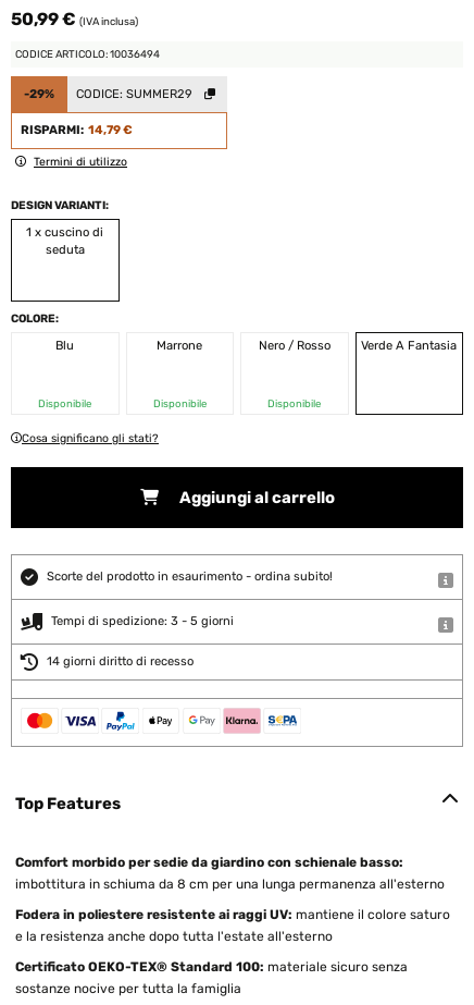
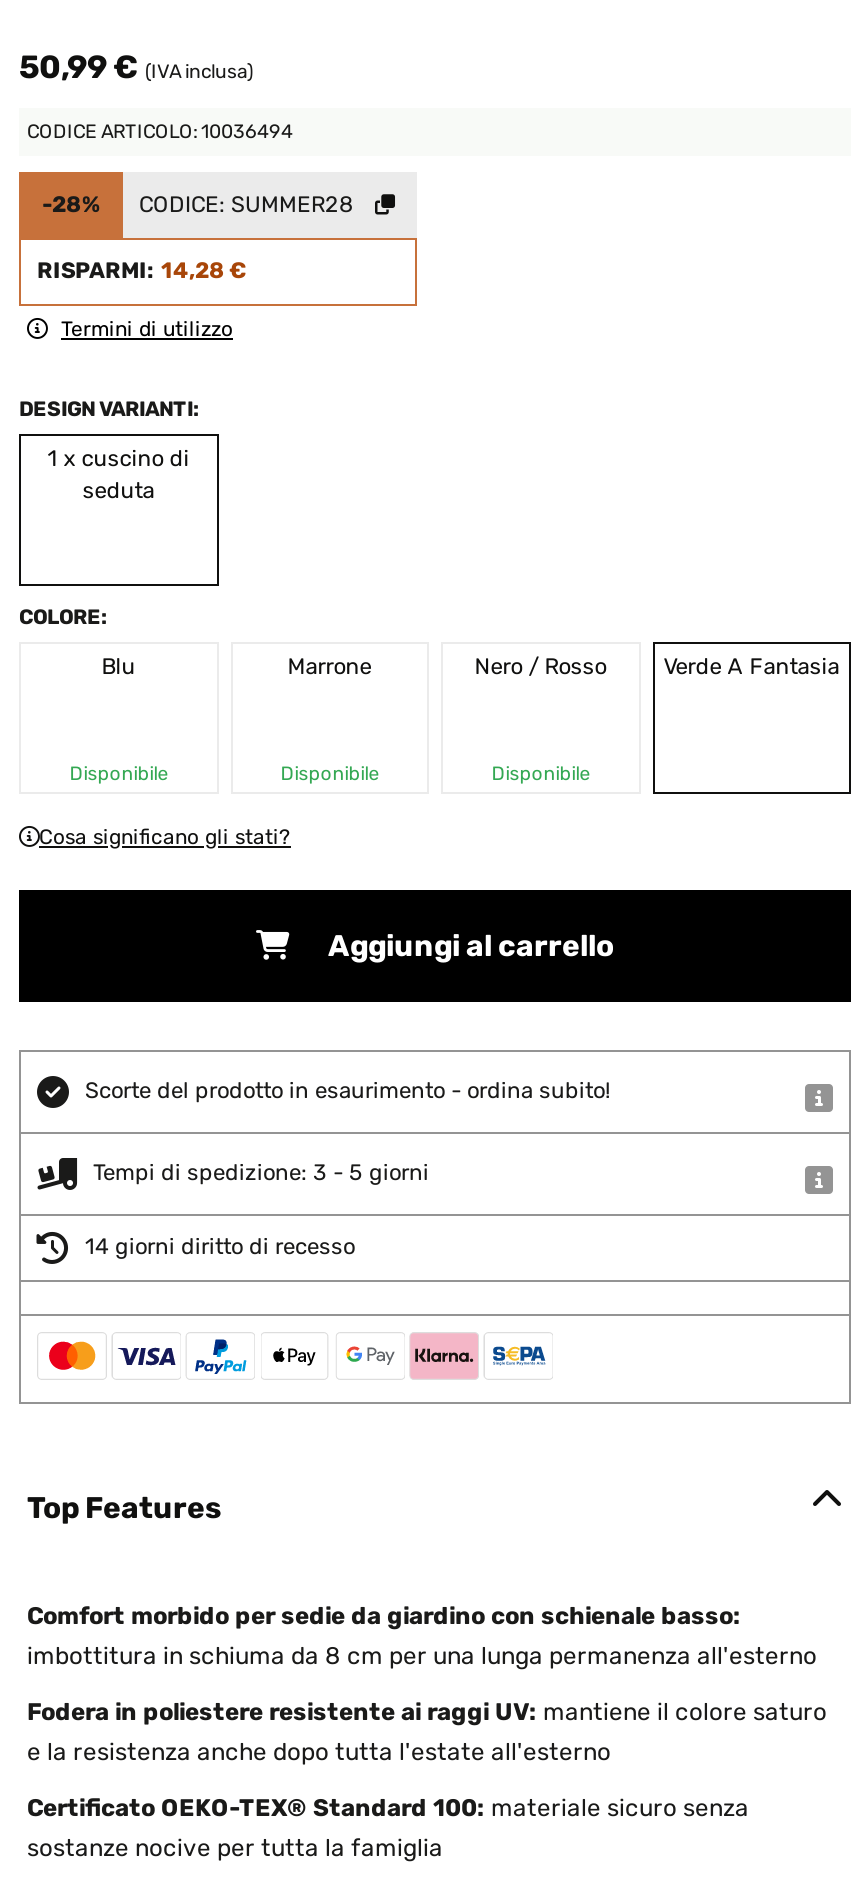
[24,87,54,101] -29% -> [42,192,100,218] -28%
[76,88,192,102] CODICE: SUMMER29 -> [139,193,353,219] CODICE: SUMMER28
[21,123,133,138] RISPARMI: 14,79 € -> [37,259,247,285] RISPARMI: 14,28 €

